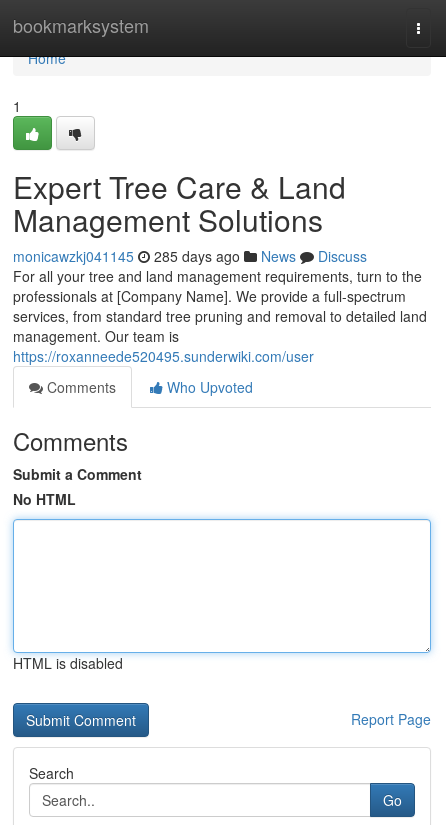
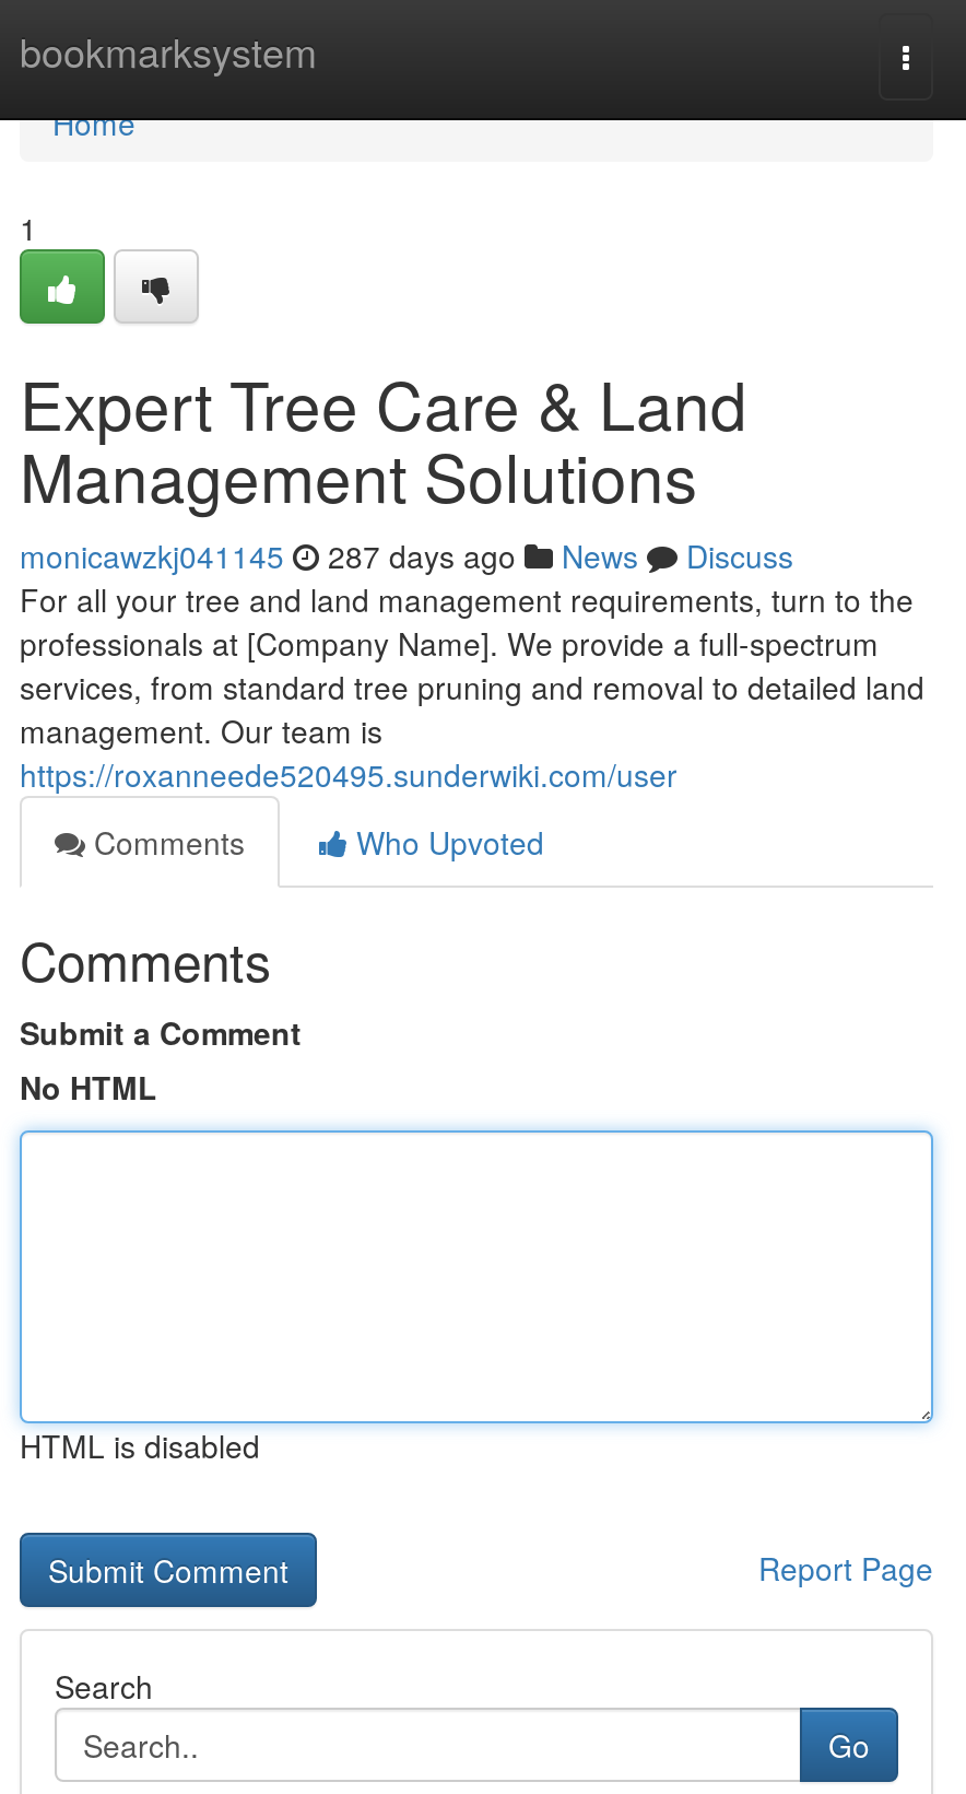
[13,246,367,266] monicawzkj041145 285 days ago News Discuss -> [20,533,793,577] monicawzkj041145 287 days ago News Discuss

